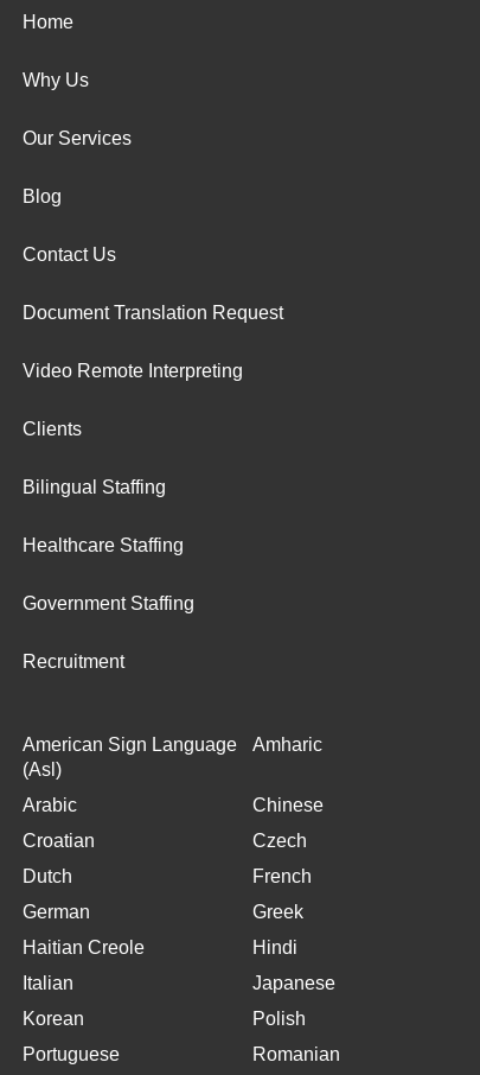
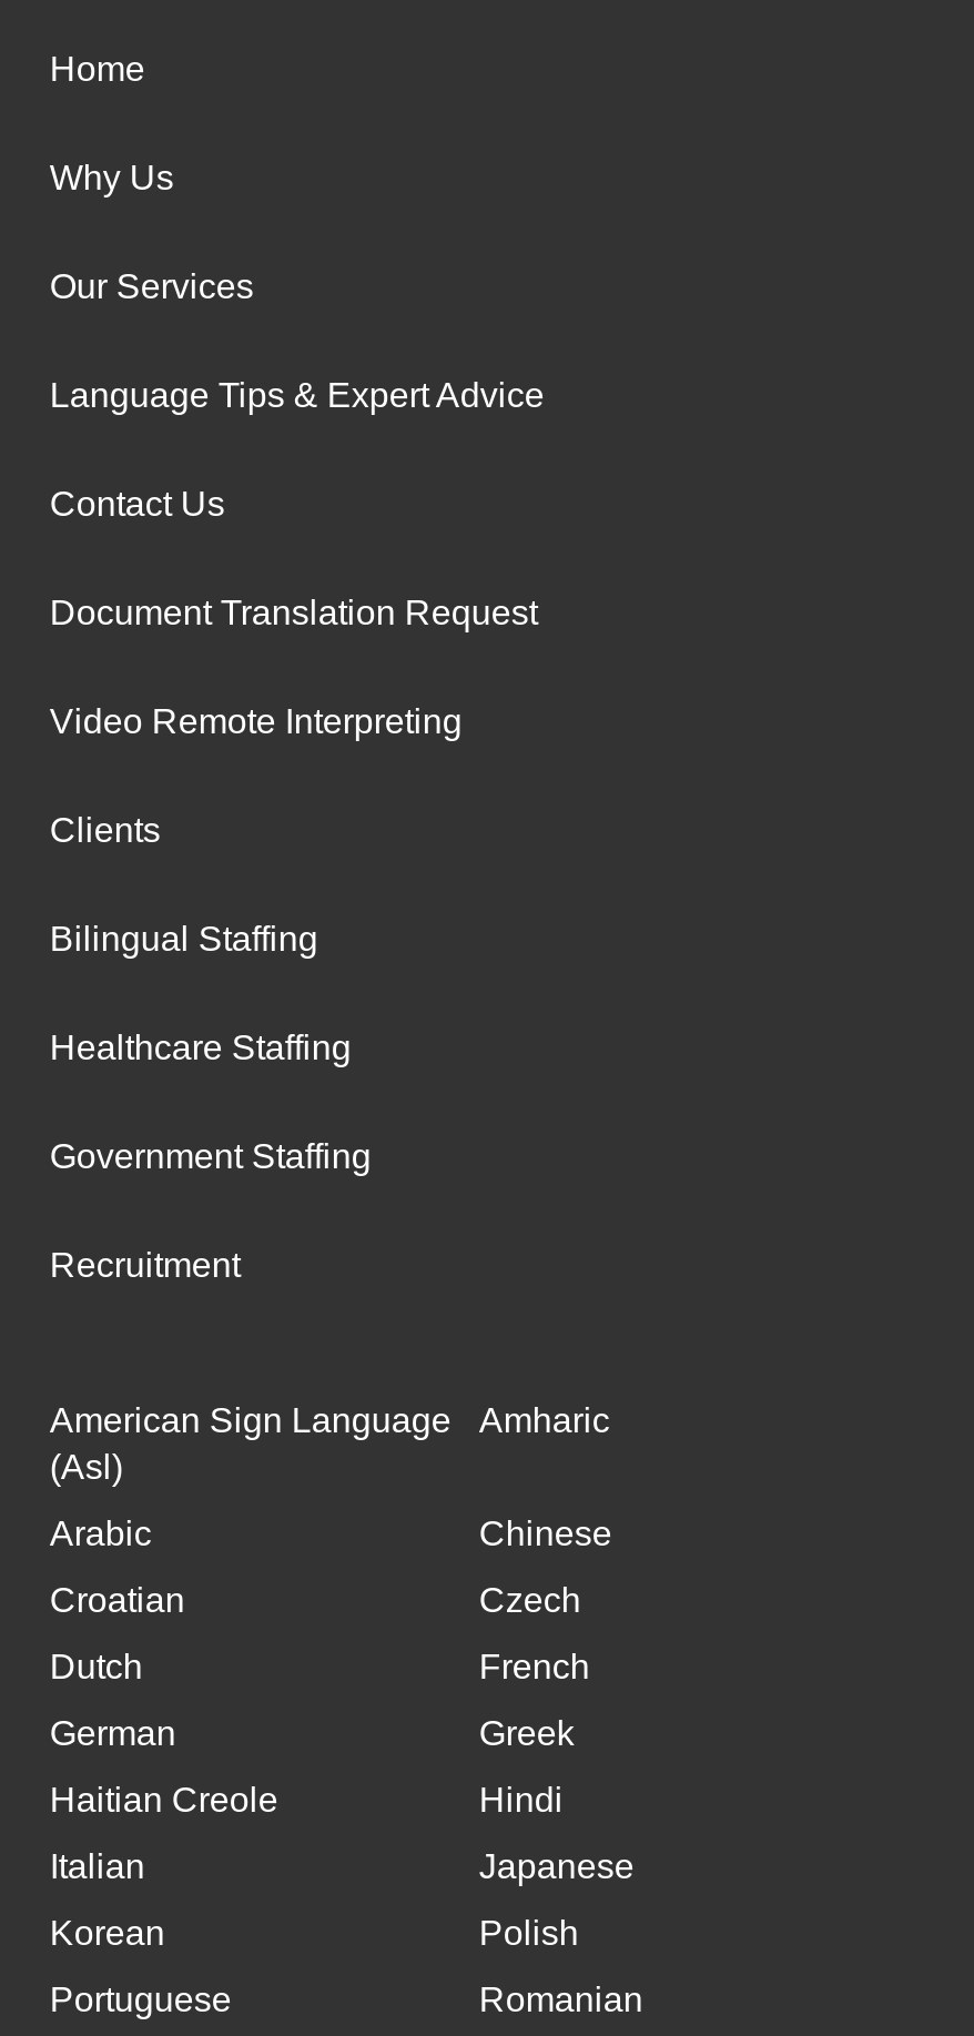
[23,187,62,207] Blog -> [50,377,544,415] Language Tips & Expert Advice

